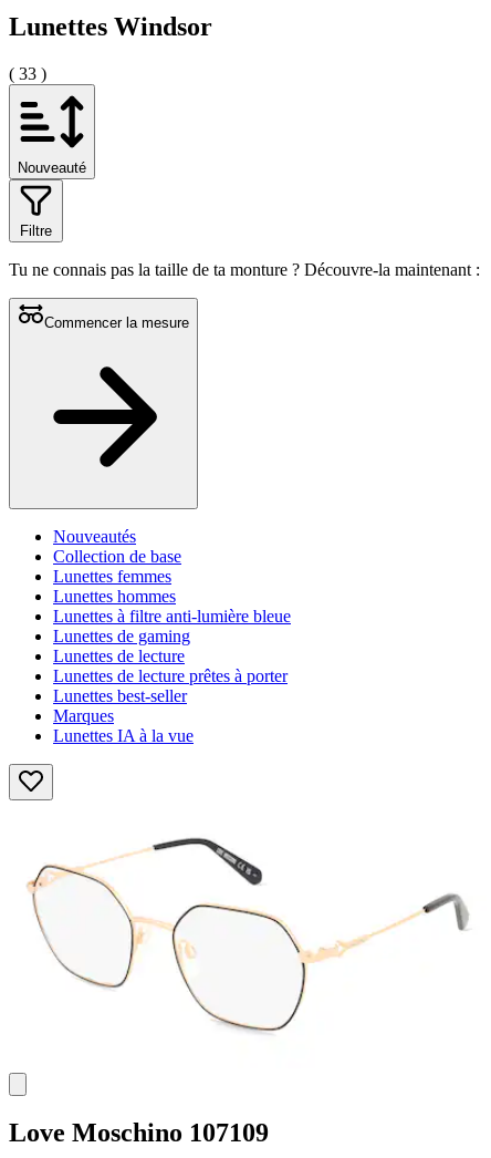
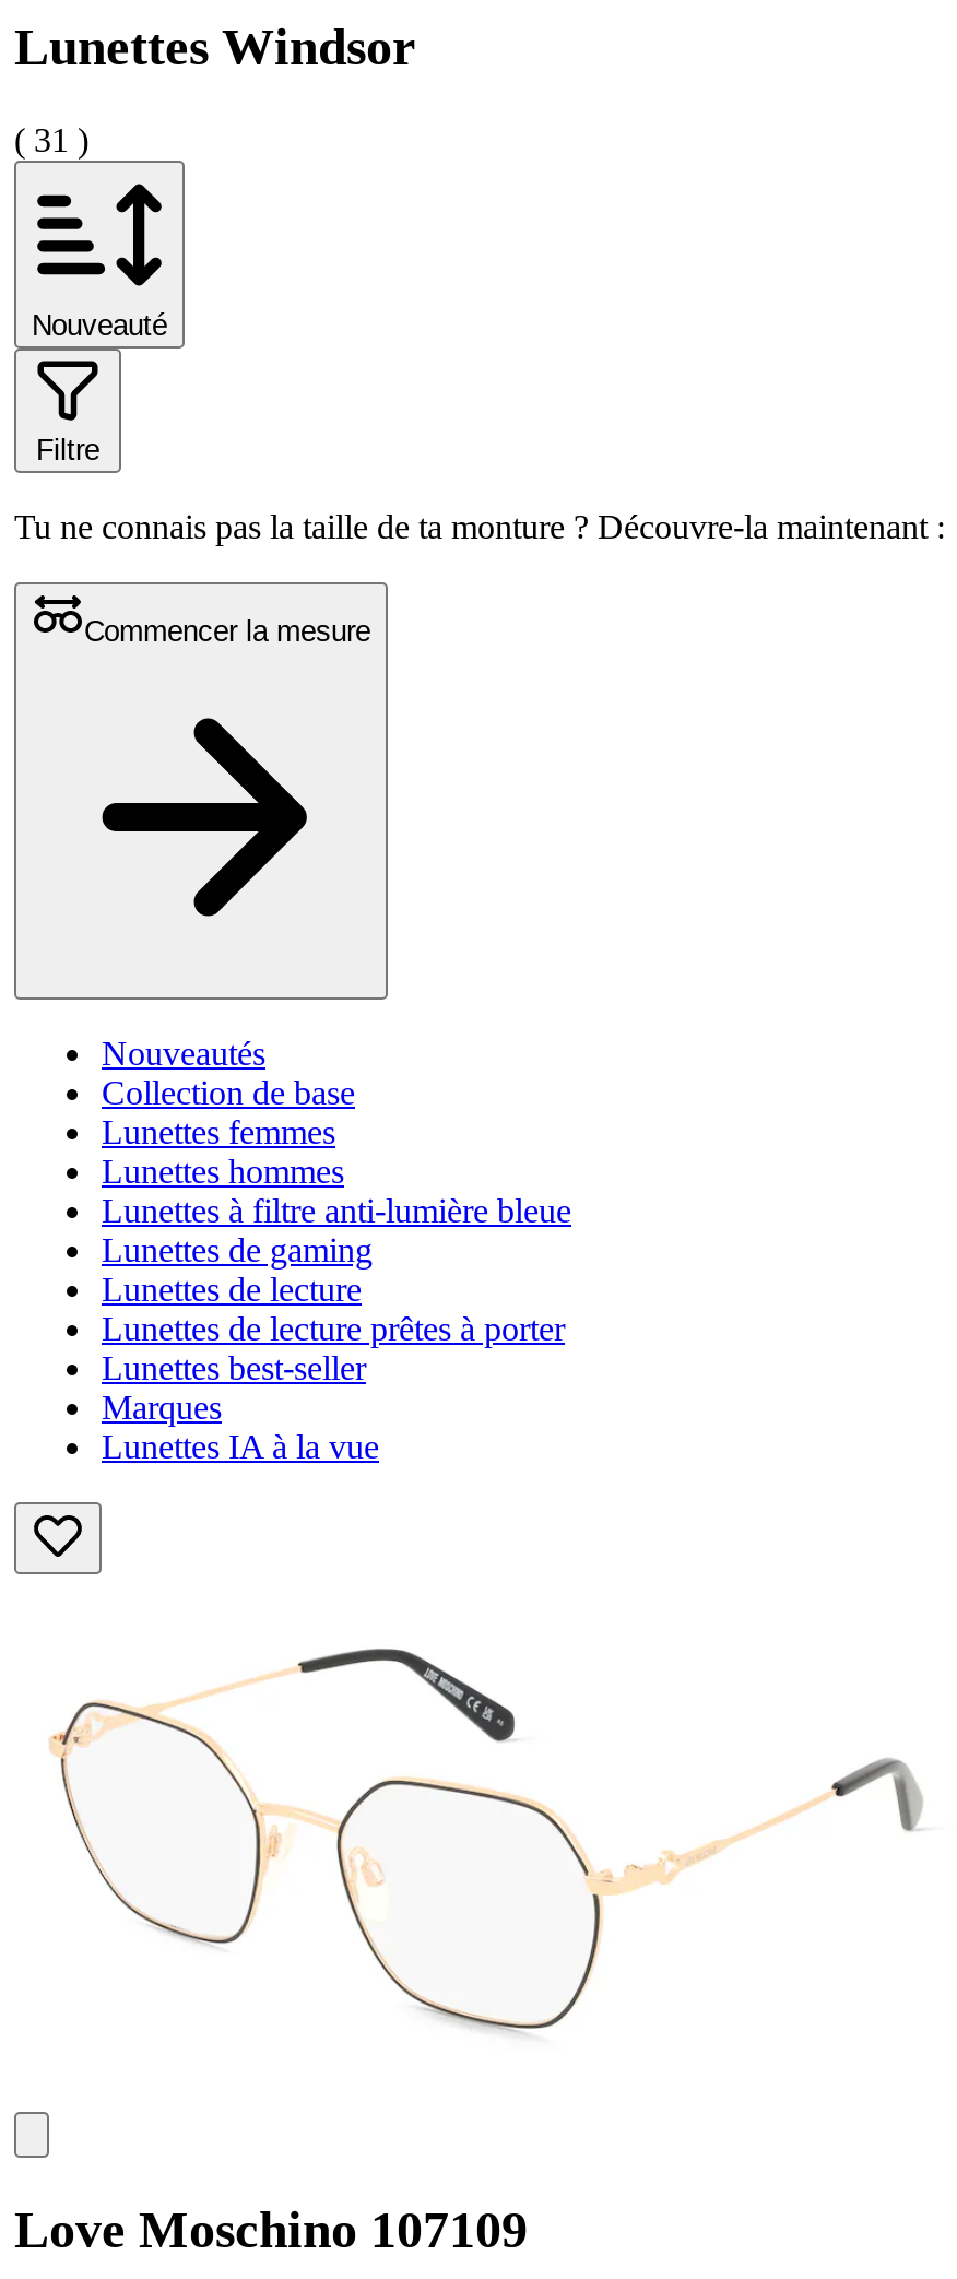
[9,64,46,83] ( 33 ) -> [14,122,88,159] ( 31 )

